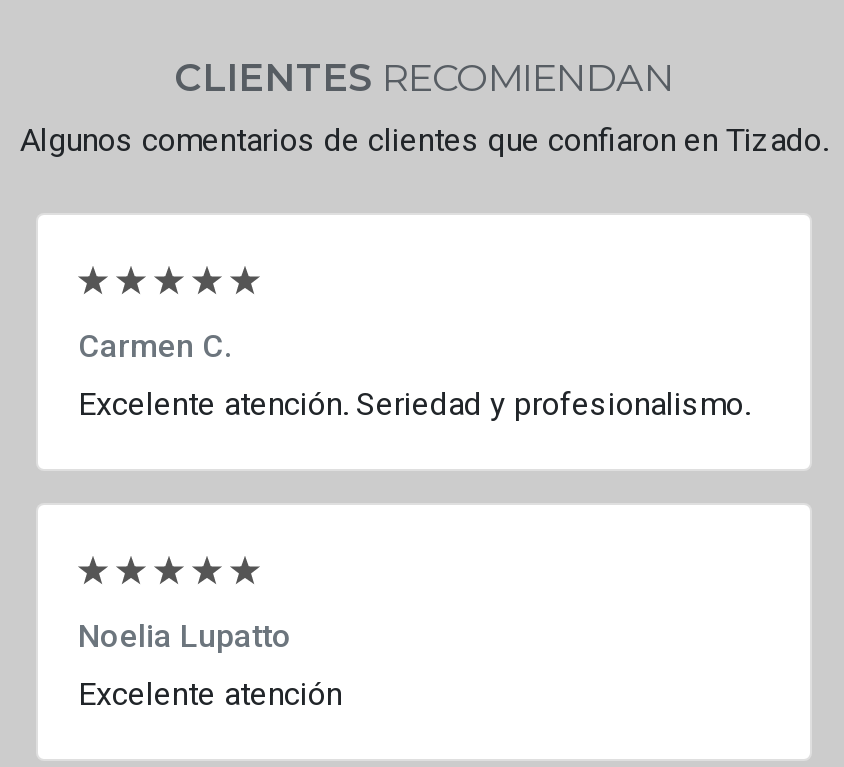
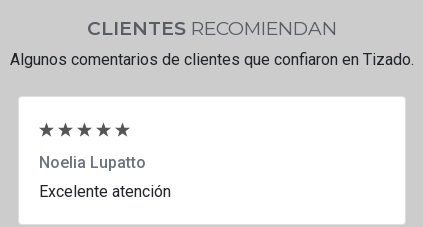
[78,327,750,423] Carmen C. | Excelente atención. Seriedad y profesionalismo. -> none

